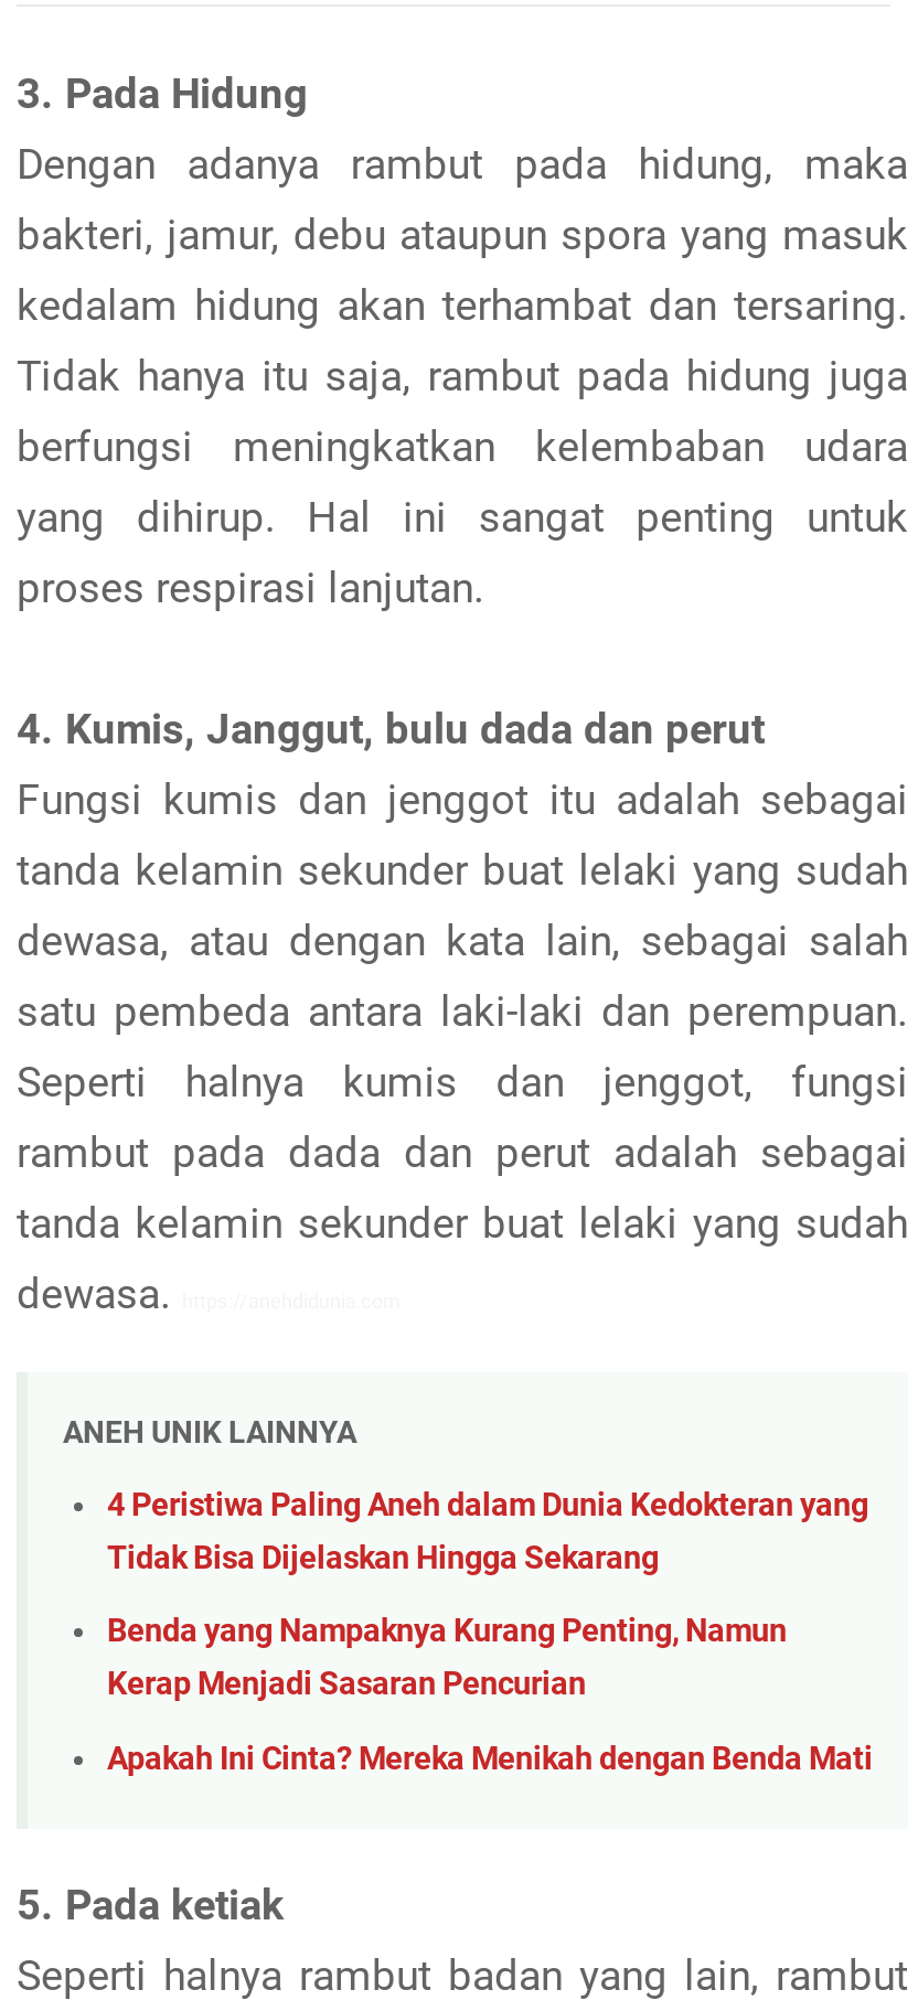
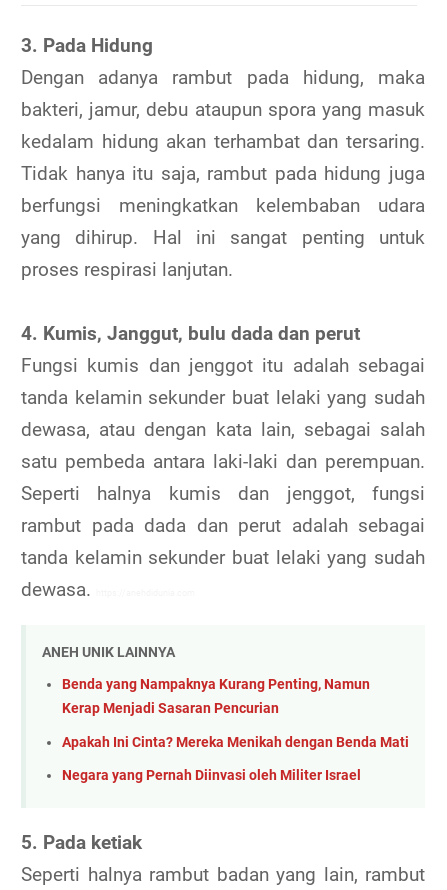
[107,1487,868,1577] 4 Peristiwa Paling Aneh dalam Dunia Kedokteran yang | Tidak Bisa Dijelaskan Hingga Sekarang -> none
moved [107,1614,873,1778] -> [62,676,409,751]: Benda yang Nampaknya Kurang Penting, Namun | Kerap Menjadi Sasaran Pencurian | Apakah Ini Cinta? Mereka Menikah dengan Benda Mati
none -> [62,767,361,784] Negara yang Pernah Diinvasi oleh Militer Israel

